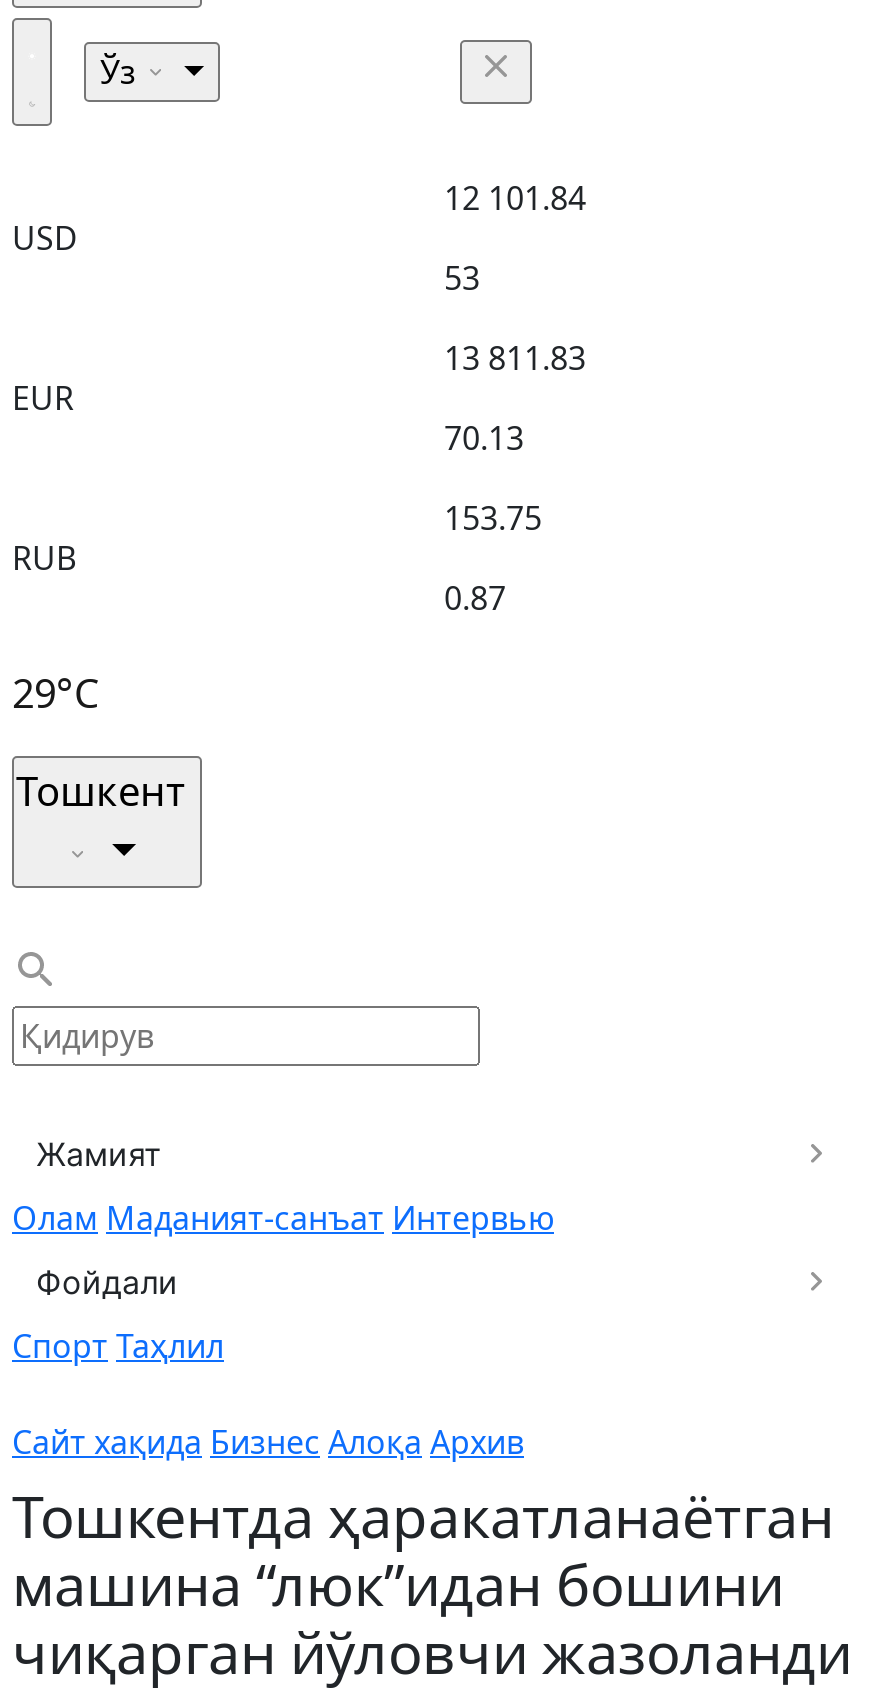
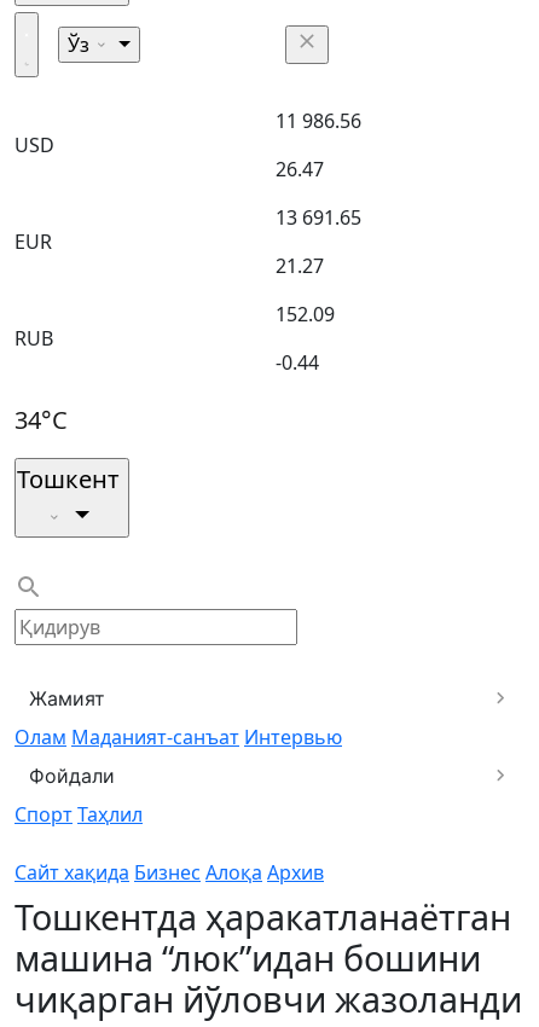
[444,176,586,220] 12 101.84 -> [276,108,361,134] 11 986.56
[444,256,480,300] 53 -> [276,156,324,182] 26.47
[444,336,586,380] 13 811.83 -> [276,204,361,231] 13 691.65
[444,416,524,460] 70.13 -> [276,253,324,279] 21.27
[444,496,542,540] 153.75 -> [276,301,335,327] 152.09
[444,576,506,620] 0.87 -> [276,349,319,376] -0.44
[12,666,100,720] 29°C -> [15,404,68,436] 34°C

